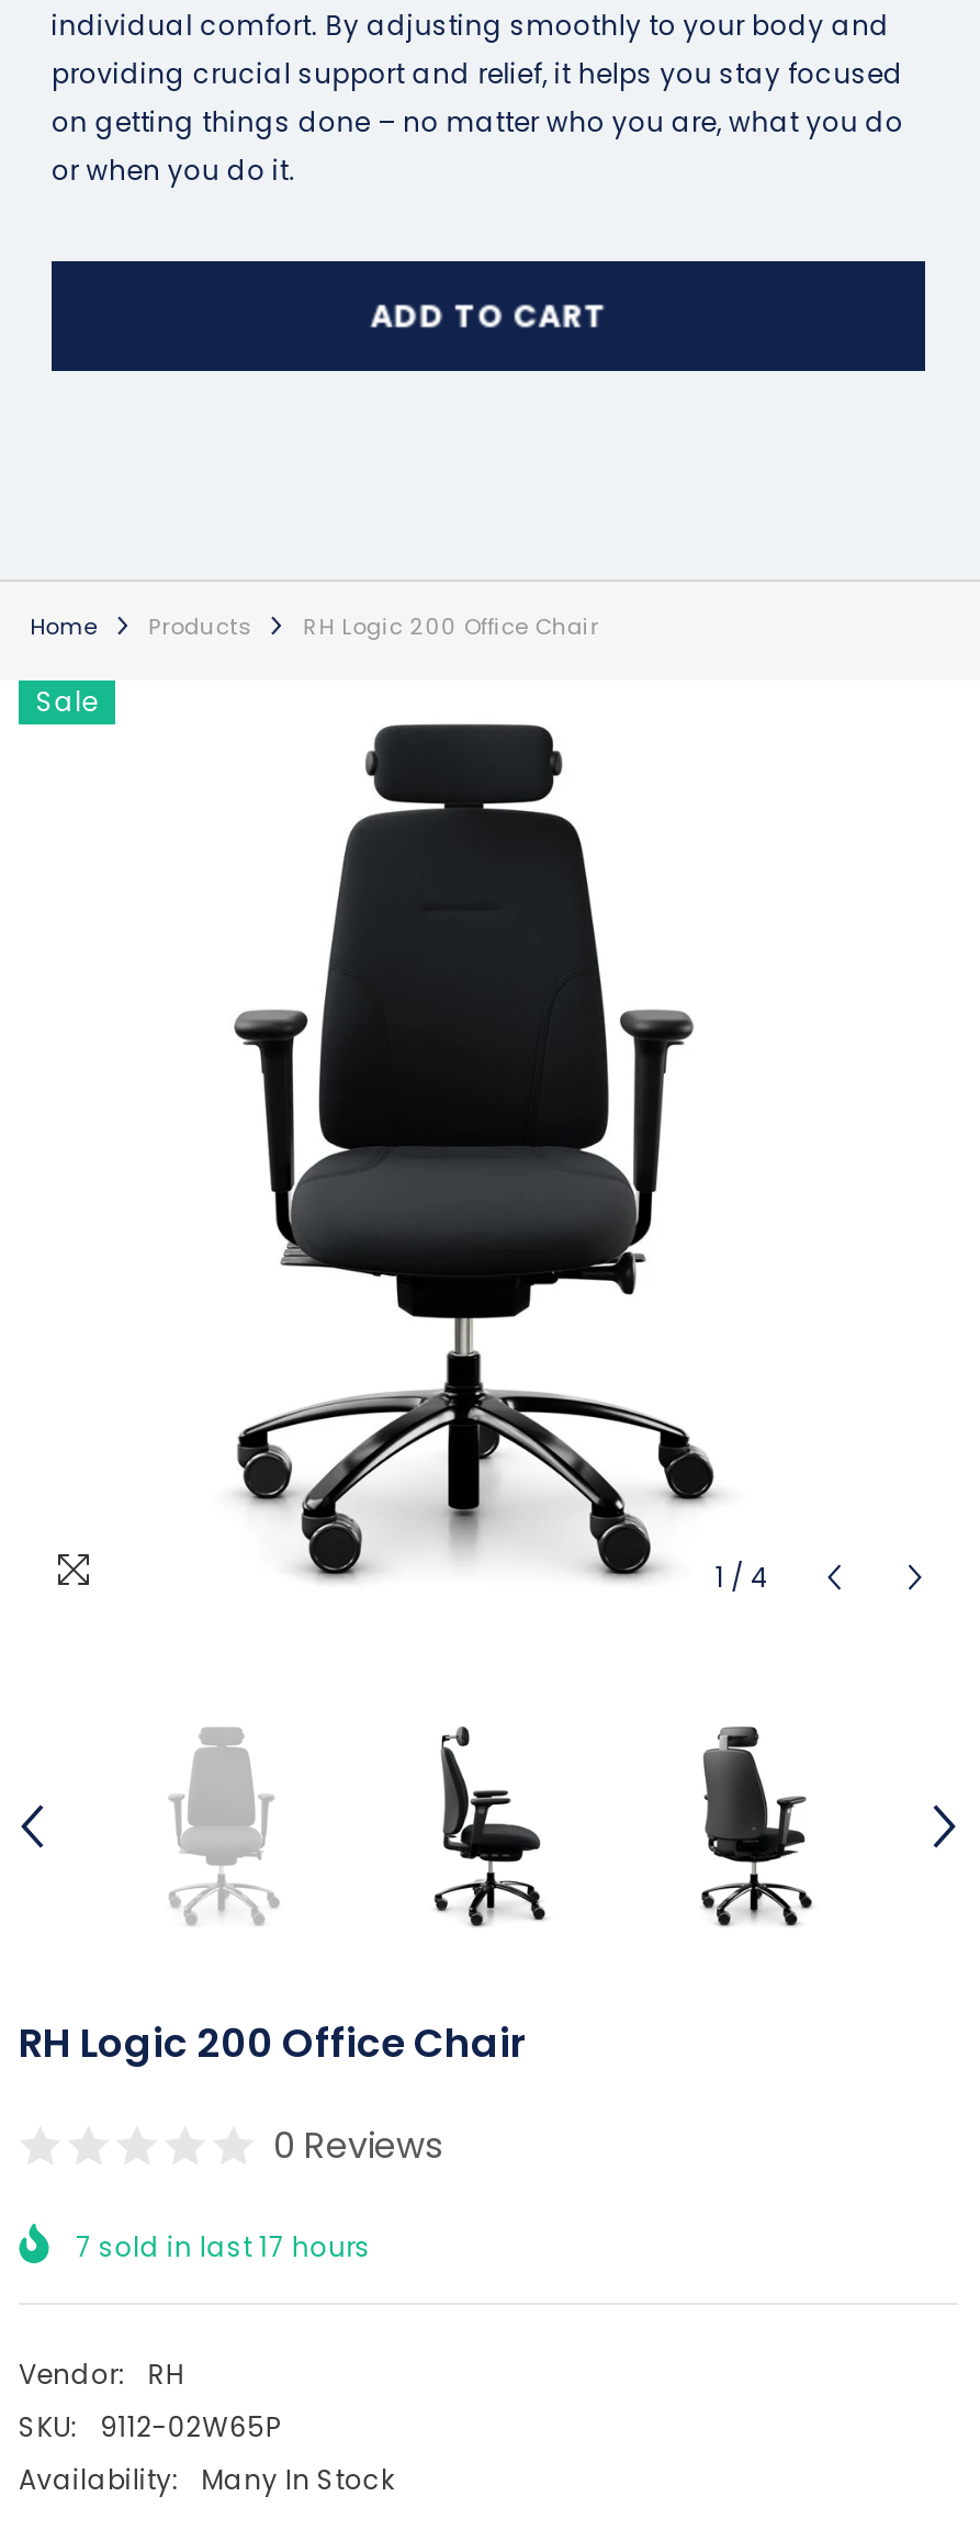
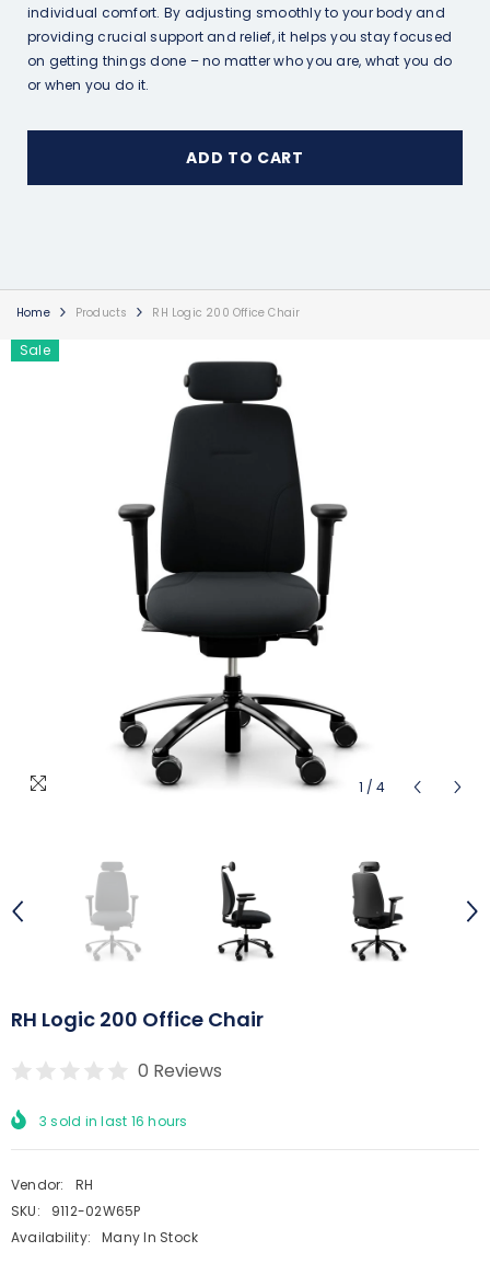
[76,2227,371,2265] 7 sold in last 17 hours -> [39,1112,188,1130] 3 sold in last 16 hours

